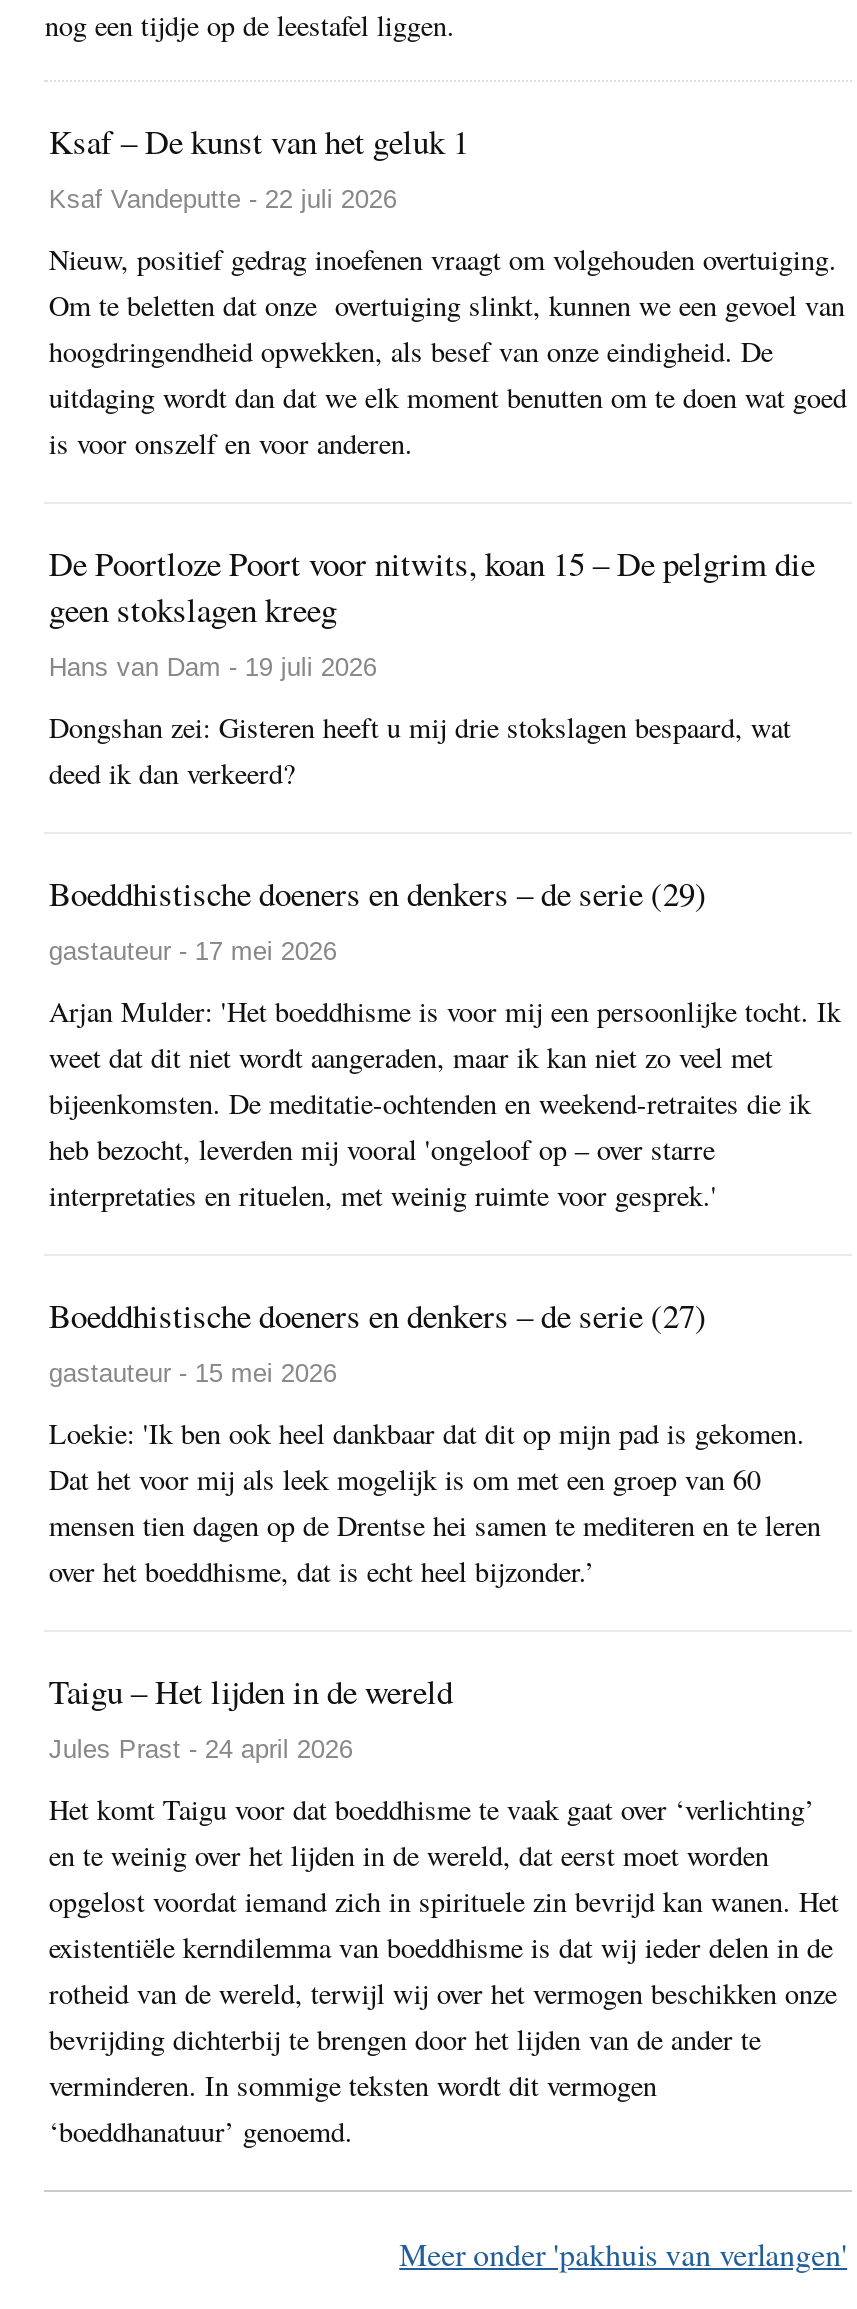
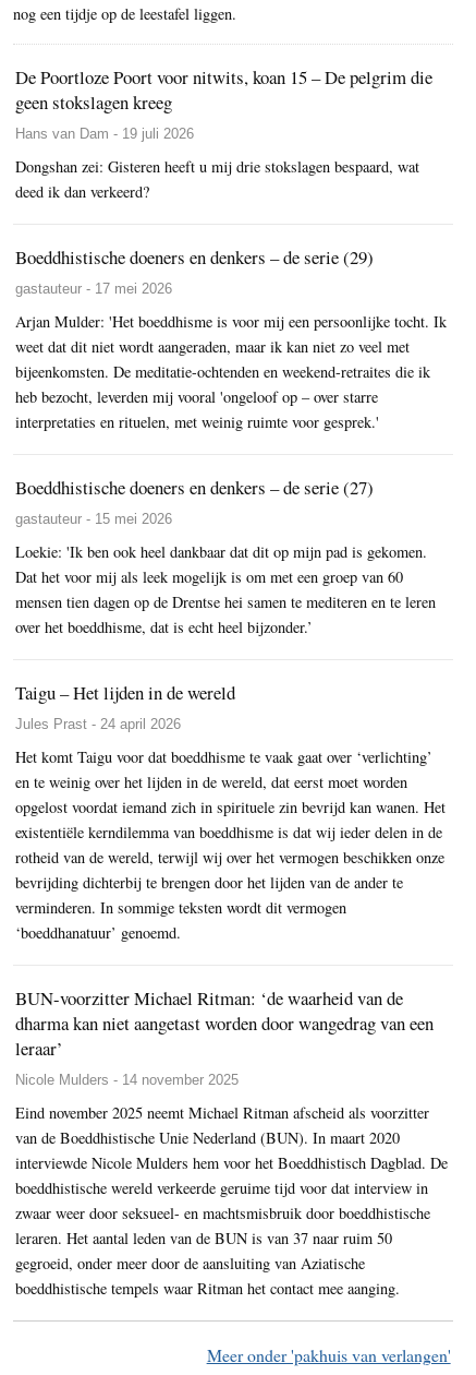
[49,117,847,461] Ksaf – De kunst van het geluk 1 | Ksaf Vandeputte - 22 juli 2026 | Nieuw, positief gedrag inoefenen vraagt om volgehouden overtuiging. | Om te beletten dat onze overtuiging slinkt, kunnen we een gevoel van | hoogdringendheid opwekken, als besef van onze eindigheid. De | uitdaging wordt dan dat we elk moment benutten om te doen wat goed | is voor onszelf en voor anderen. -> none
moved [49,539,841,2149] -> [16,64,447,943]: De Poortloze Poort voor nitwits, koan 15 – De pelgrim die | geen stokslagen kreeg | Hans van Dam - 19 juli 2026 | ... | verminderen. In sommige teksten wordt dit vermogen | ‘boeddhanatuur’ genoemd.
none -> [16,985,448,1298] BUN-voorzitter Michael Ritman: ‘de waarheid van de | dharma kan niet aangetast worden door wangedrag van een | leraar’ | Nicole Mulders - 14 november 2025 | Eind november 2025 neemt Michael Ritman afscheid als voorzitter | van de Boeddhistische Unie Nederland (BUN). In maart 2020 | interviewde Nicole Mulders hem voor het Boeddhistisch Dagblad. De | boeddhistische wereld verkeerde geruime tijd voor dat interview in | zwaar weer door seksueel- en machtsmisbruik door boeddhistische | leraren. Het aantal leden van de BUN is van 37 naar ruim 50 | gegroeid, onder meer door de aansluiting van Aziatische | boeddhistische tempels waar Ritman het contact mee aanging.

